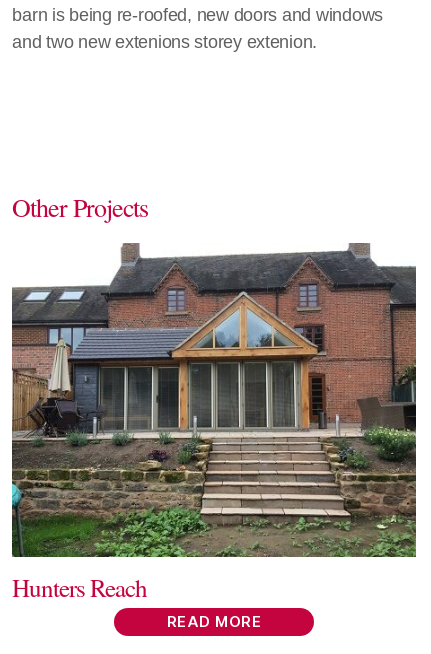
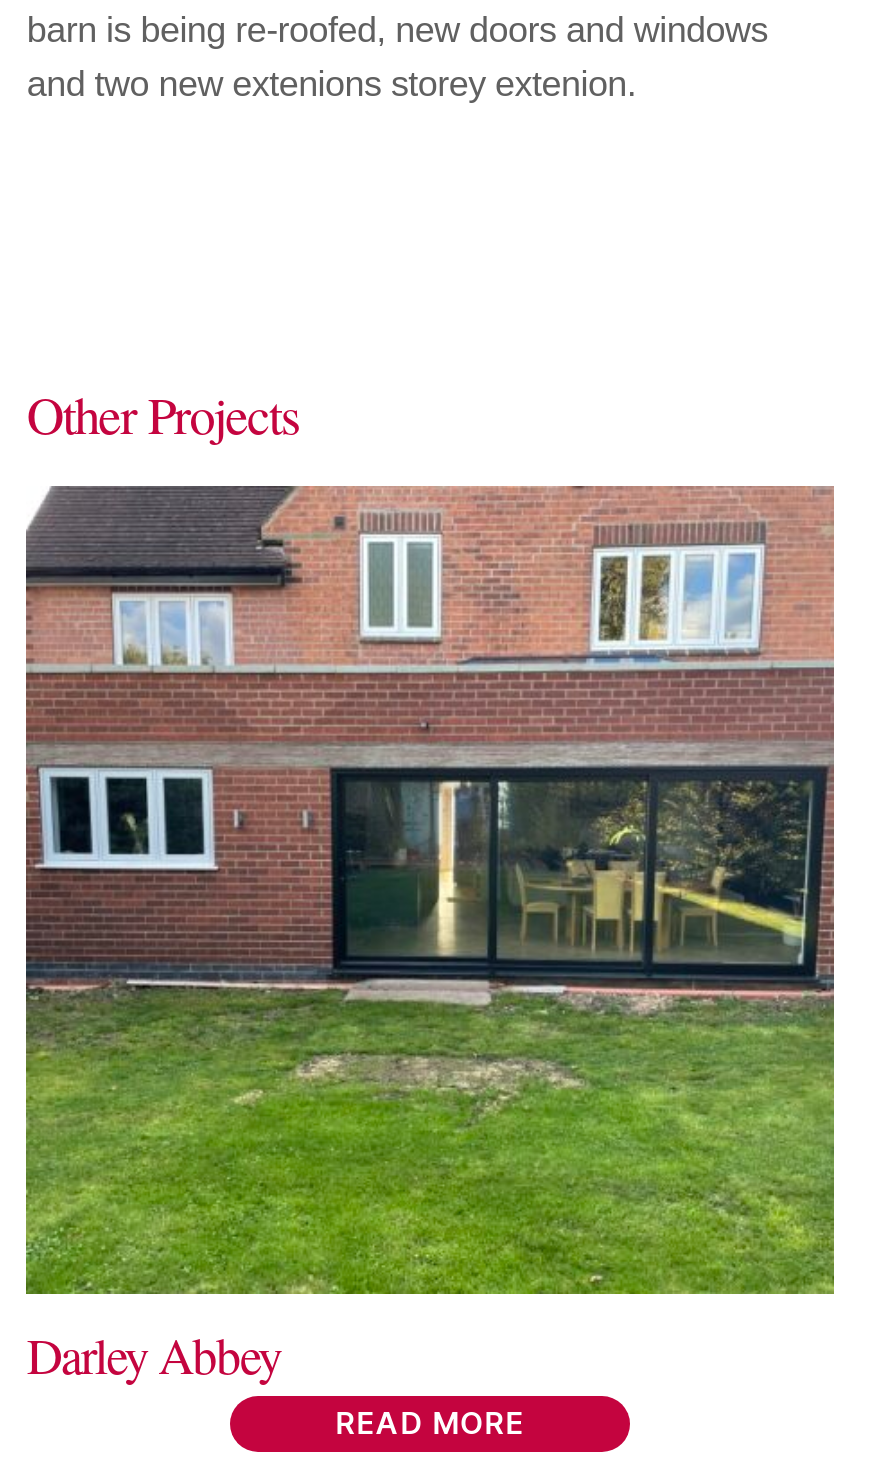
[11,243,417,604] [image] | Hunters Reach -> [24,484,836,1387] [image] | Darley Abbey

